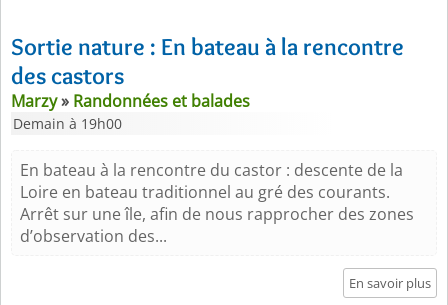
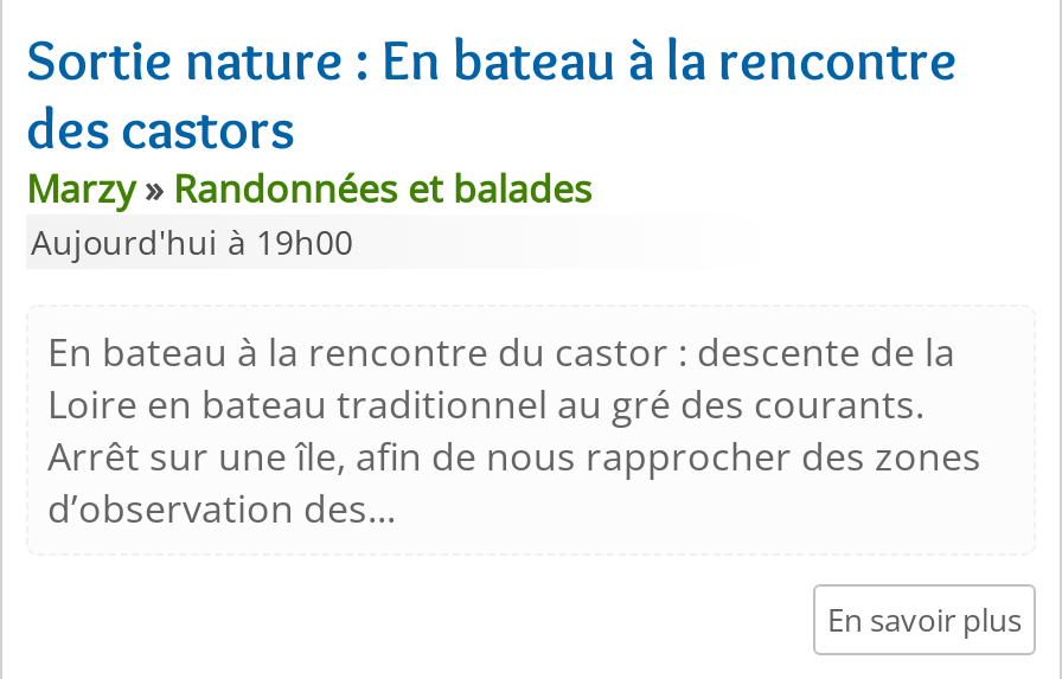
[13,114,122,133] Demain à 19h00 -> [31,219,353,264] Aujourd'hui à 19h00

